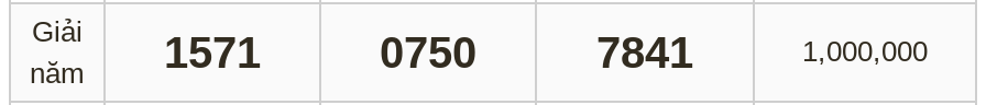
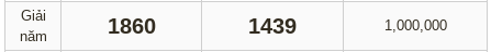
[164,29,693,77] 1571 | 0750 | 7841 -> [107,14,297,38] 1860 | 1439

